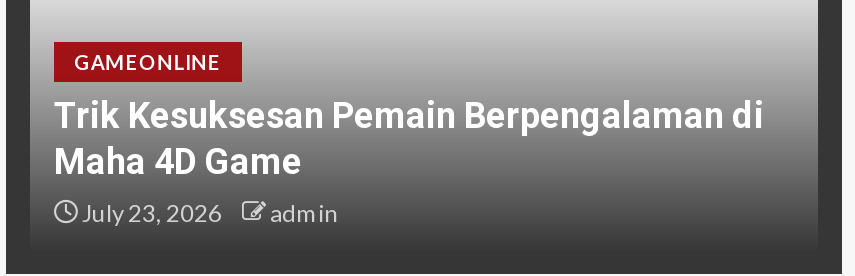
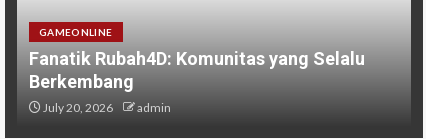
[54,94,764,228] Trik Kesuksesan Pemain Berpengalaman di | Maha 4D Game | July 23, 2026 -> [29,48,365,115] Fanatik Rubah4D: Komunitas yang Selalu | Berkembang | July 20, 2026

